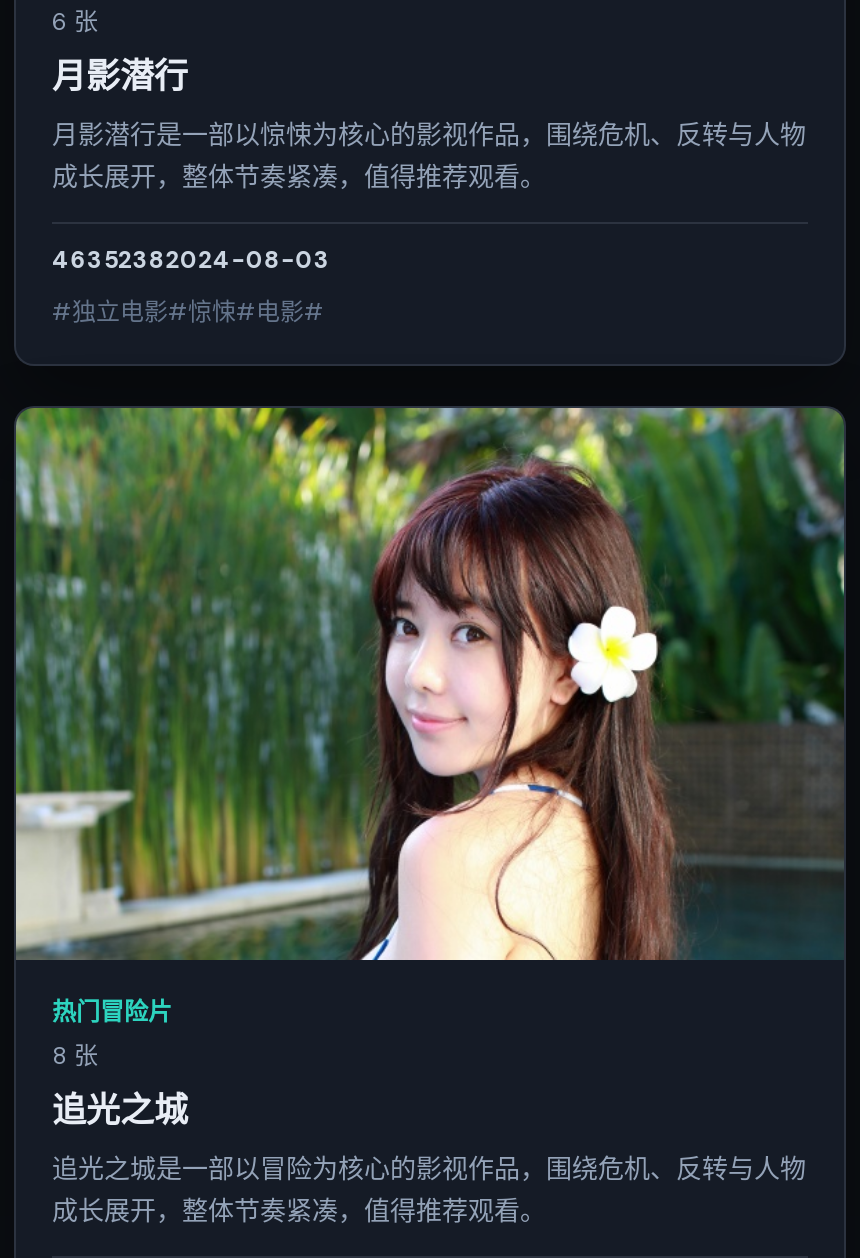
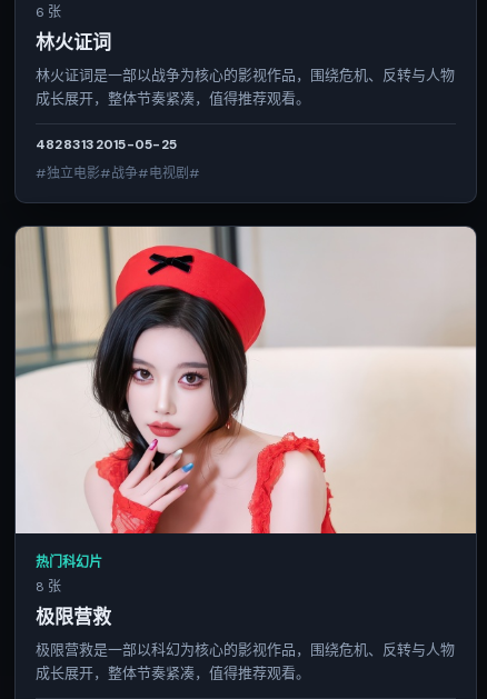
[52,55,188,99] 月影潜行 -> [36,30,111,55] 林火证词
[52,119,806,153] 月影潜行是一部以惊悚为核心的影视作品，围绕危机、反转与人物 -> [36,66,455,85] 林火证词是一部以战争为核心的影视作品，围绕危机、反转与人物
[52,245,330,277] 46352382024-08-03 -> [36,136,177,154] 48283132015-05-25
[52,297,324,329] #独立电影#惊悚#电影# -> [36,165,200,183] #独立电影#战争#电视剧#
[14,406,846,1029] [image] | 热门冒险片 -> [14,226,477,572] [image] | 热门科幻片
[52,1089,188,1133] 追光之城 -> [36,605,111,629] 极限营救
[52,1153,806,1187] 追光之城是一部以冒险为核心的影视作品，围绕危机、反转与人物 -> [36,641,455,659] 极限营救是一部以科幻为核心的影视作品，围绕危机、反转与人物

